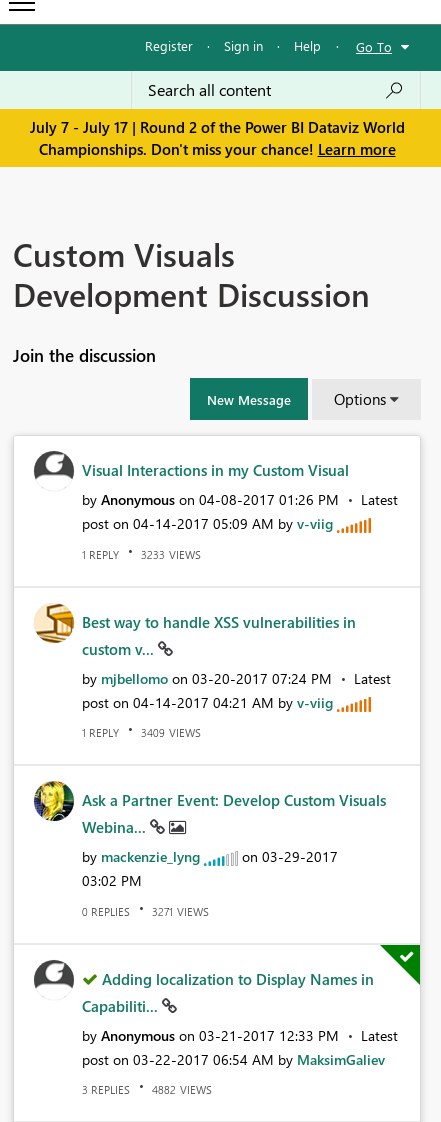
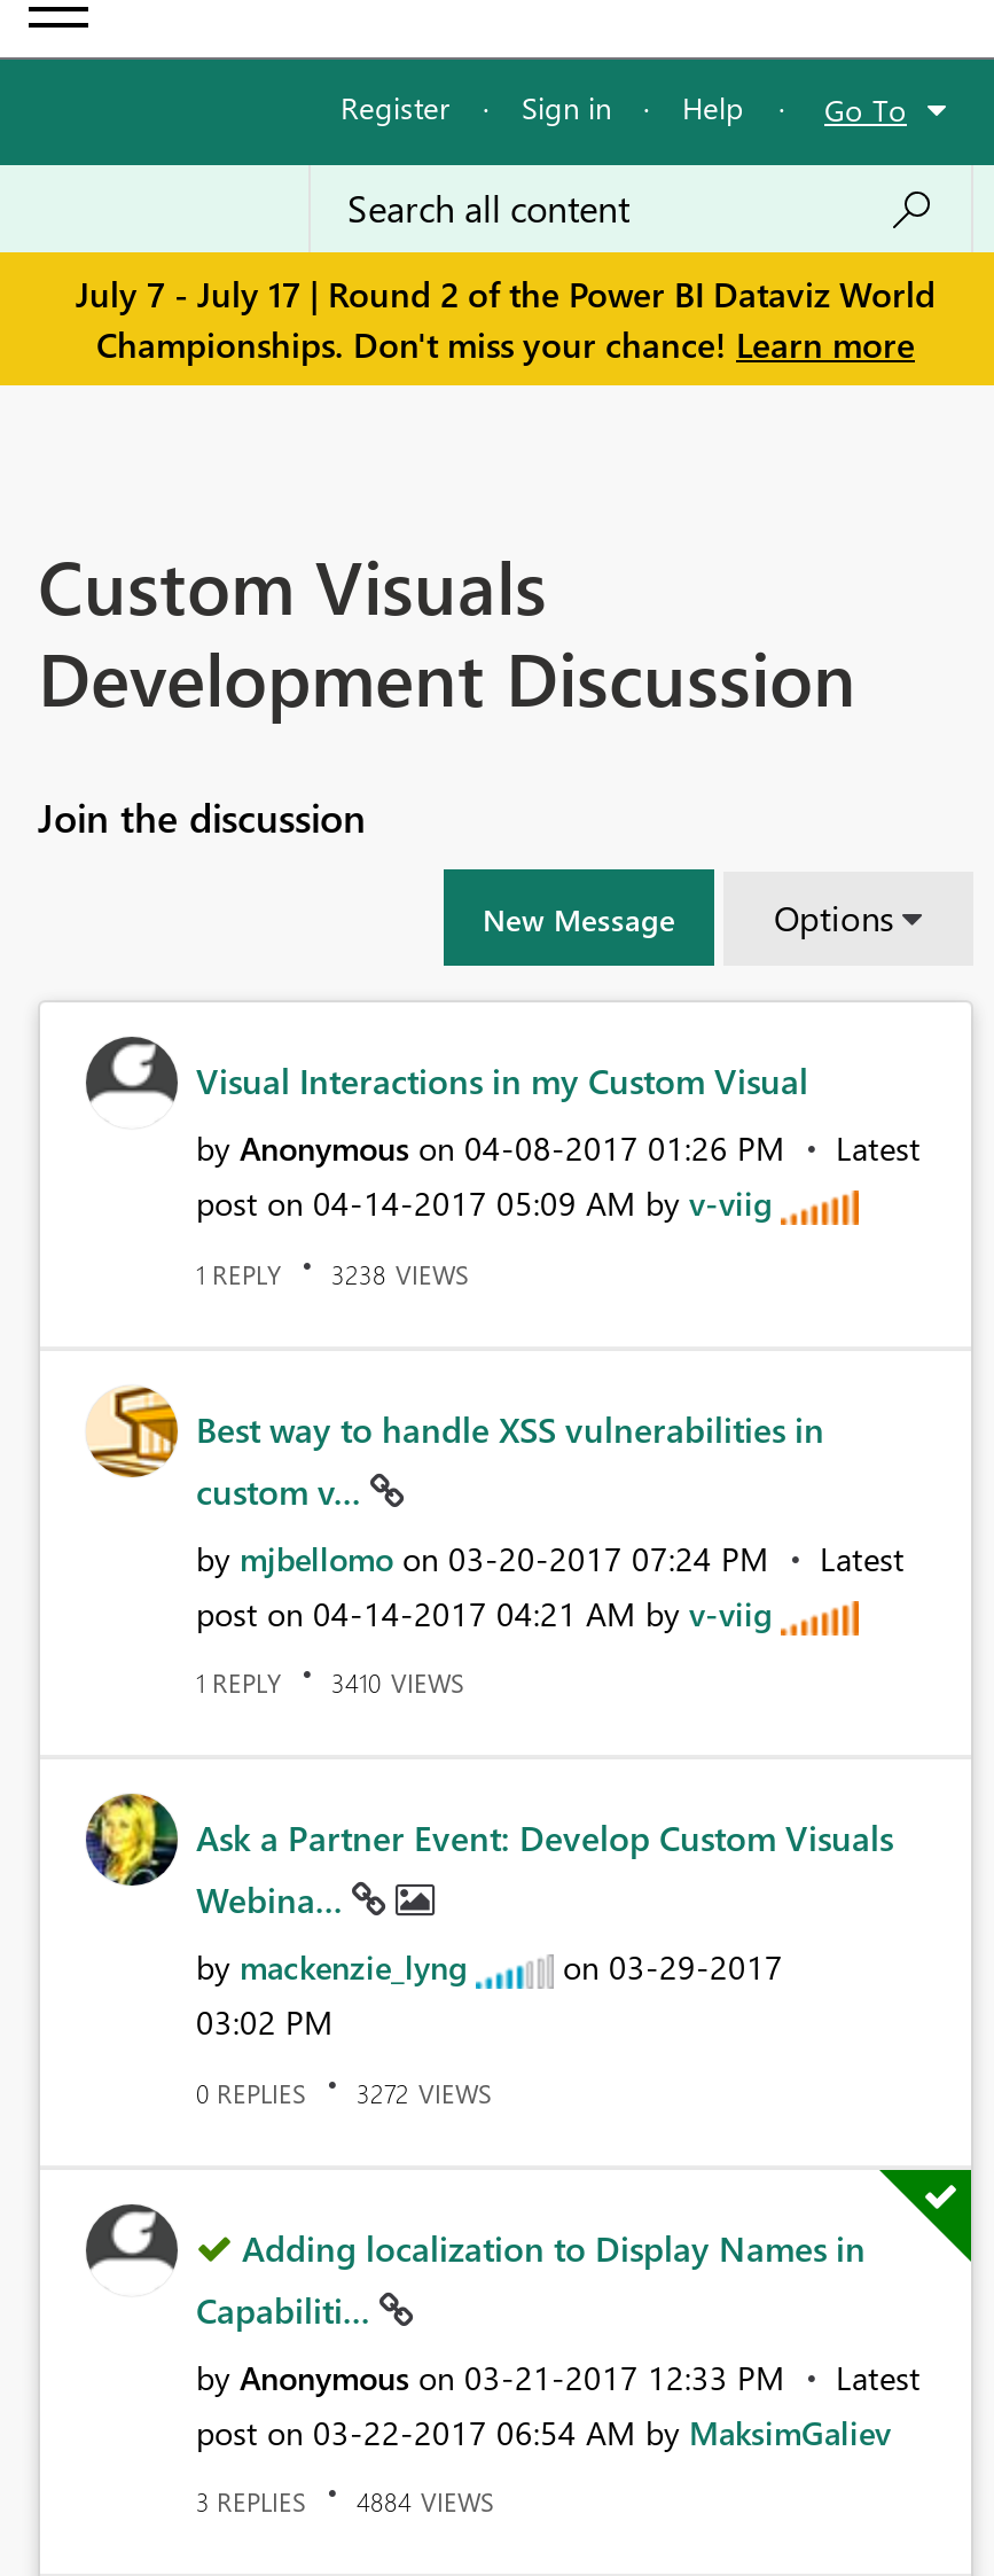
[82,547,201,562] 1 REPLY 3233 VIEWS -> [196,1257,469,1291] 1 REPLY 3238 VIEWS
[82,725,201,740] 1 REPLY 3409 VIEWS -> [196,1666,464,1701] 1 REPLY 3410 VIEWS
[82,904,209,919] 0 REPLIES 3271 VIEWS -> [196,2076,492,2110] 0 REPLIES 3272 VIEWS
[82,1082,212,1097] 3 REPLIES 4882 VIEWS -> [196,2485,494,2520] 3 REPLIES 4884 VIEWS

